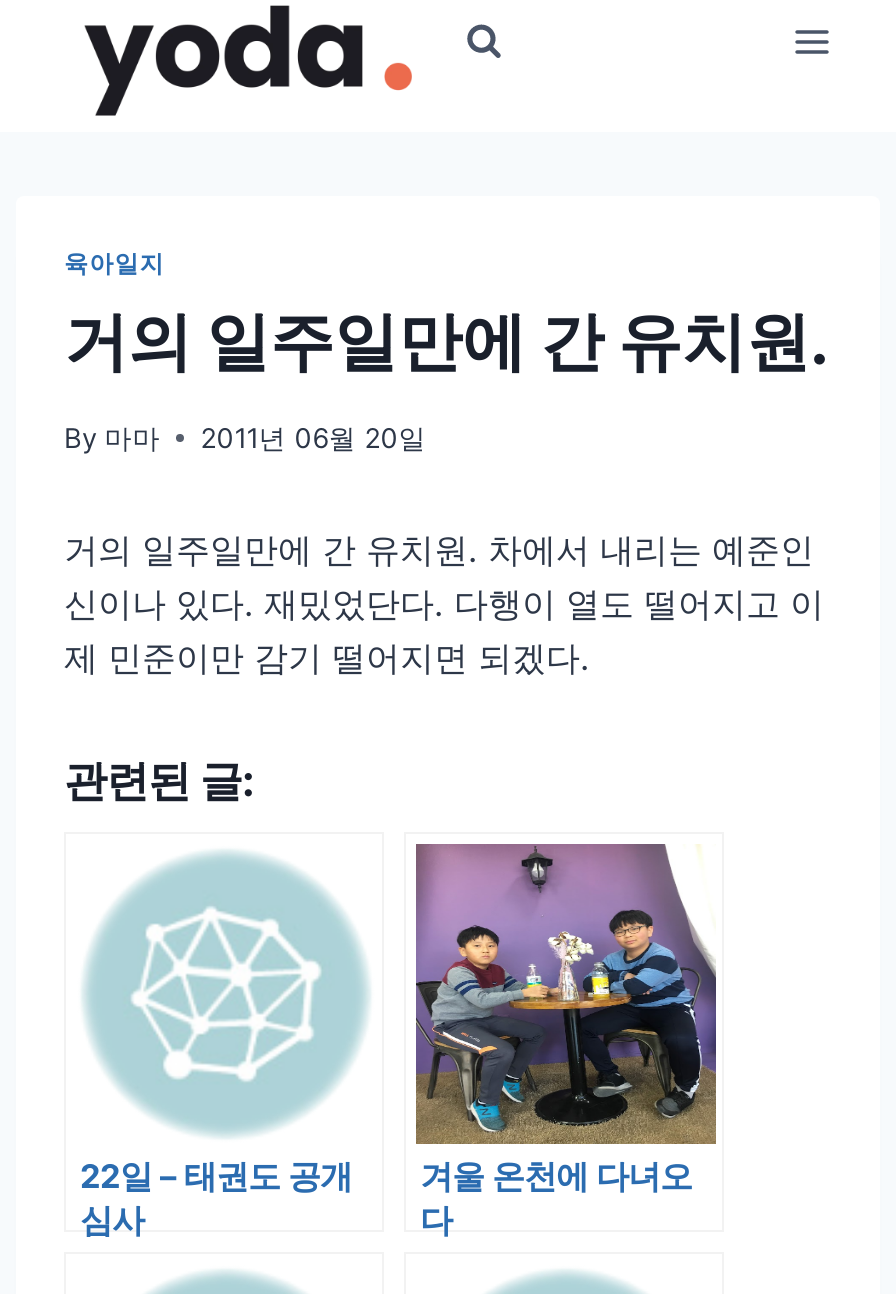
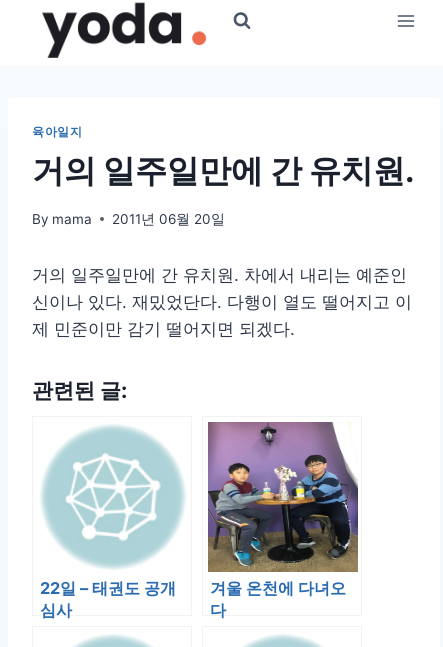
[64,422,160,454] By 마마 -> [32,211,92,227] By mama

